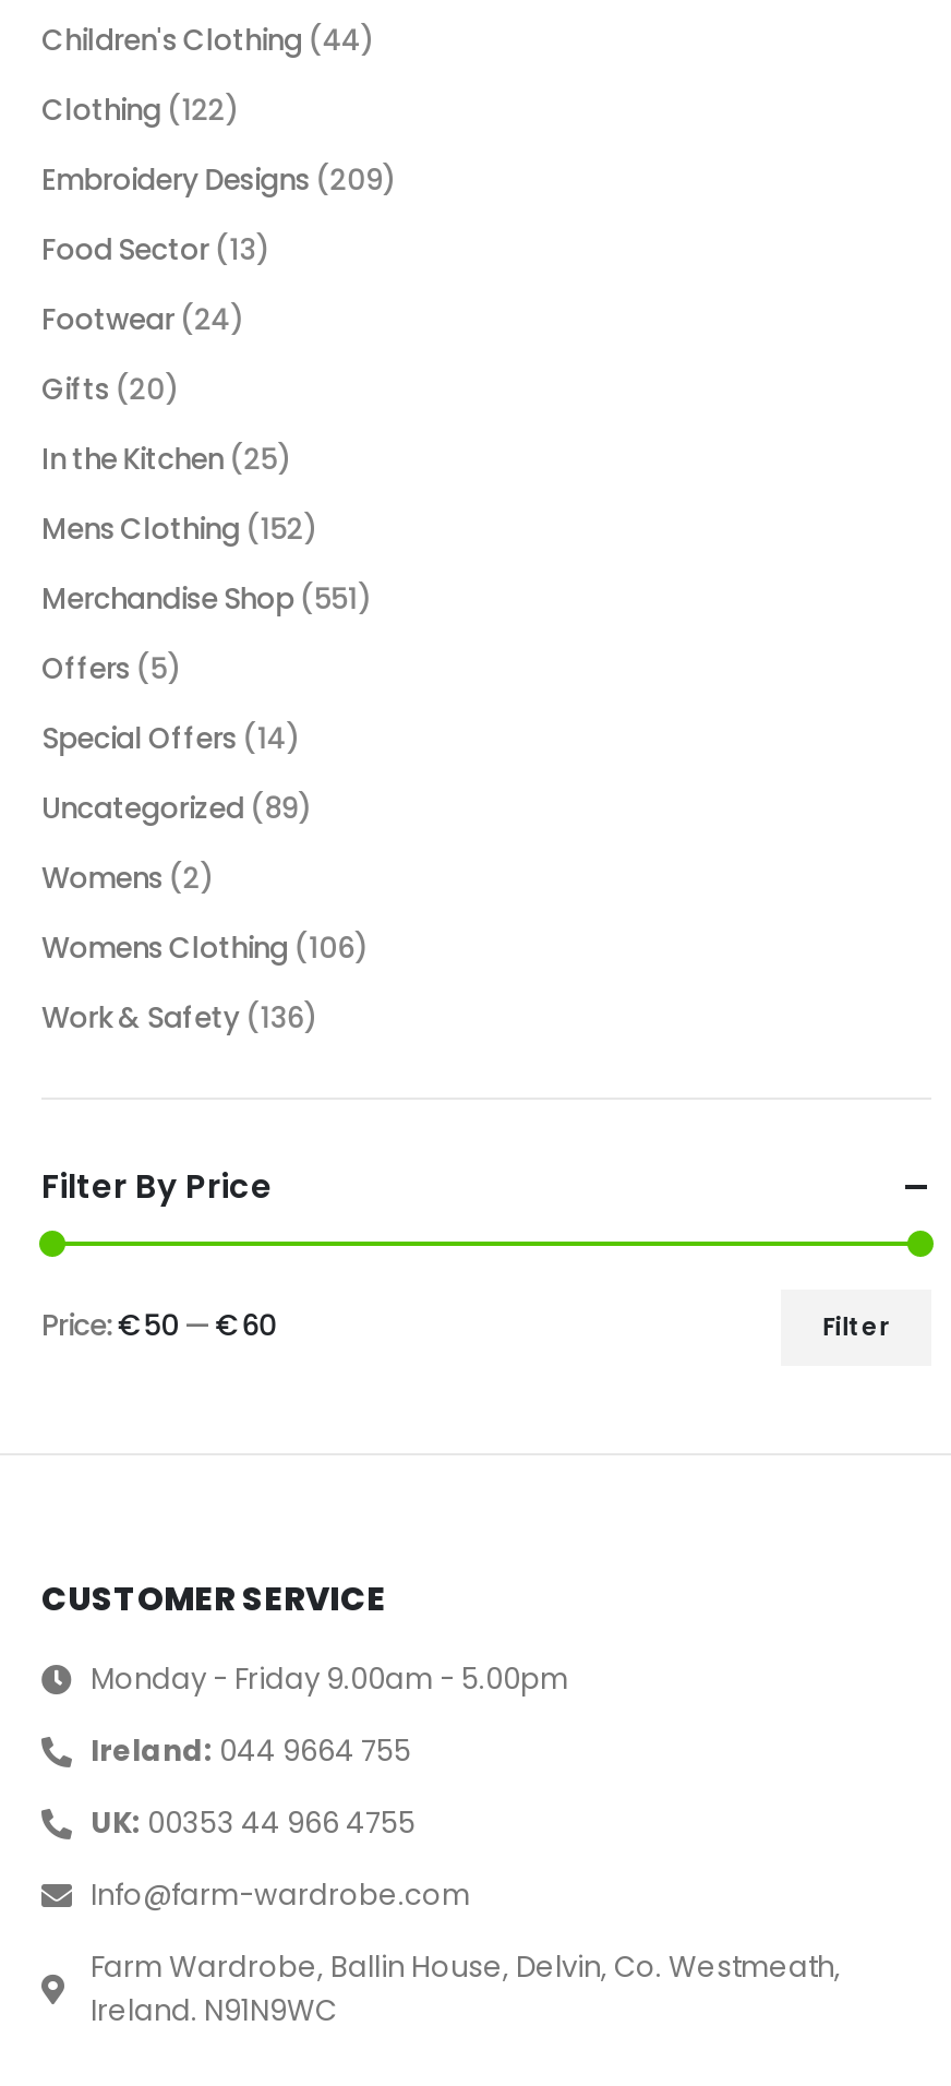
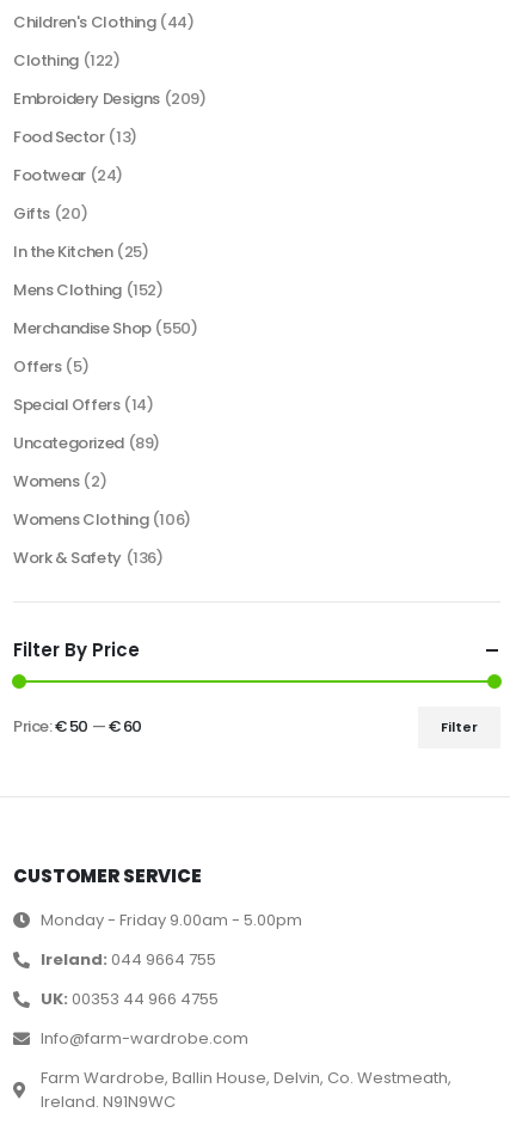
[41,578,370,619] Merchandise Shop (551) -> [13,317,198,339] Merchandise Shop (550)

